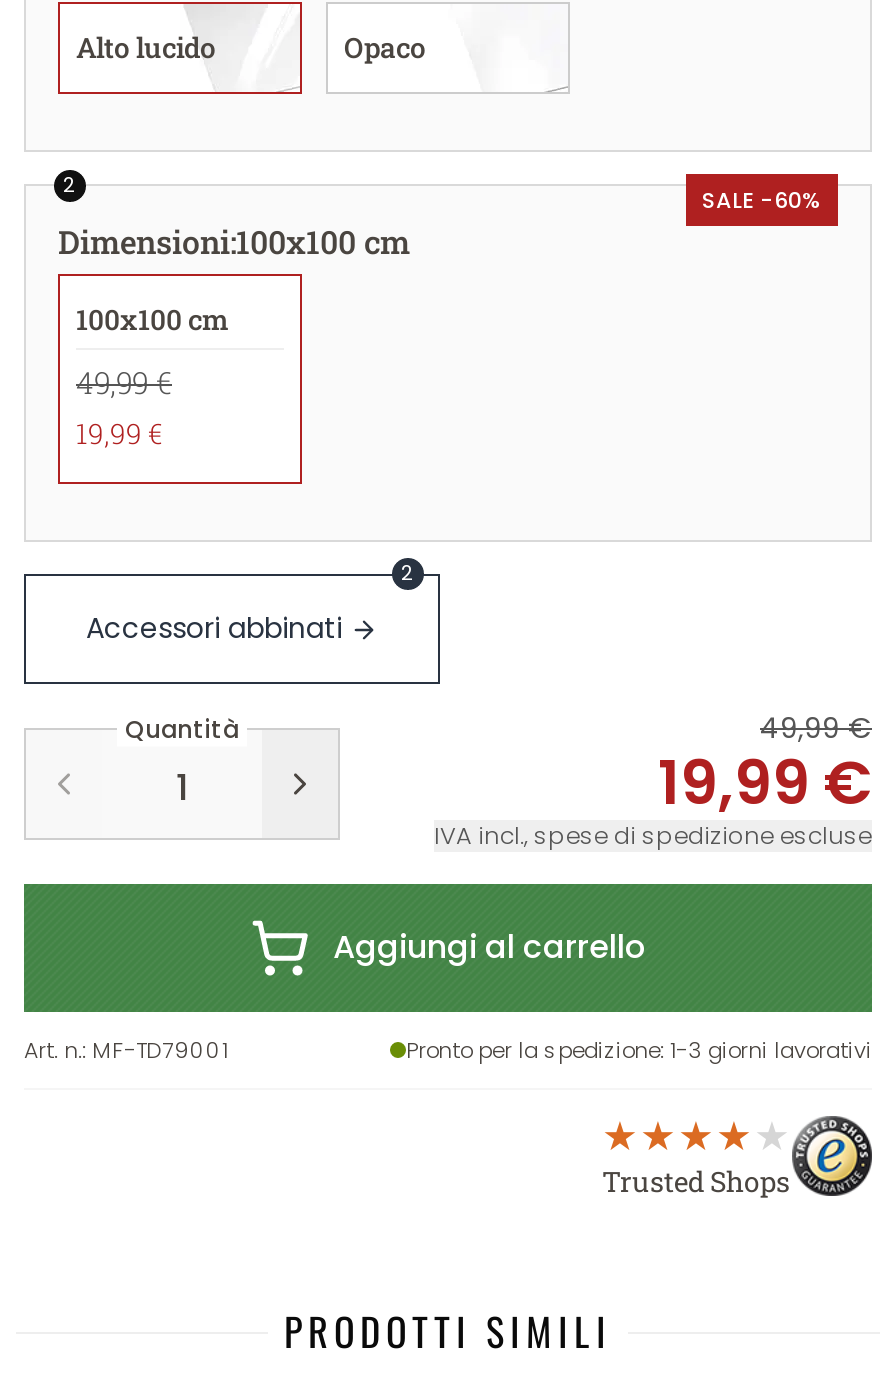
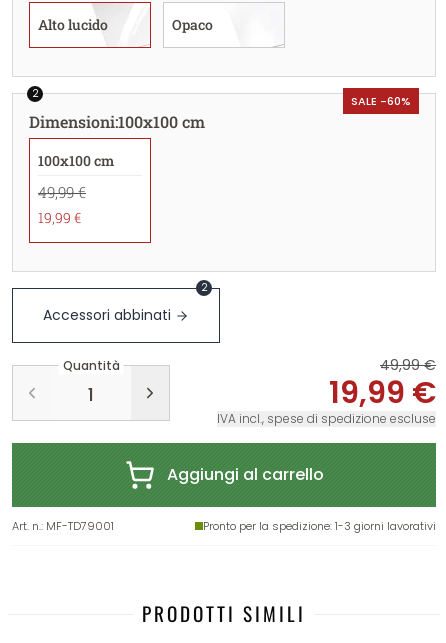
[602,1162,790,1200] Trusted Shops -> none

